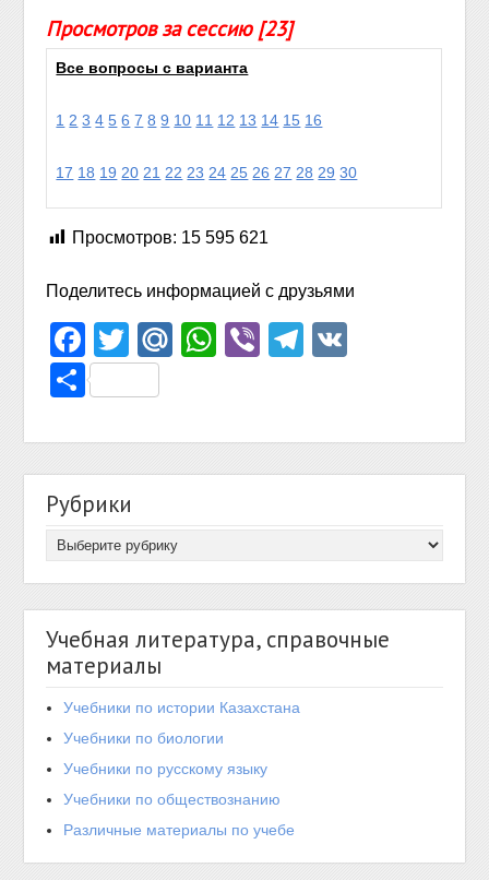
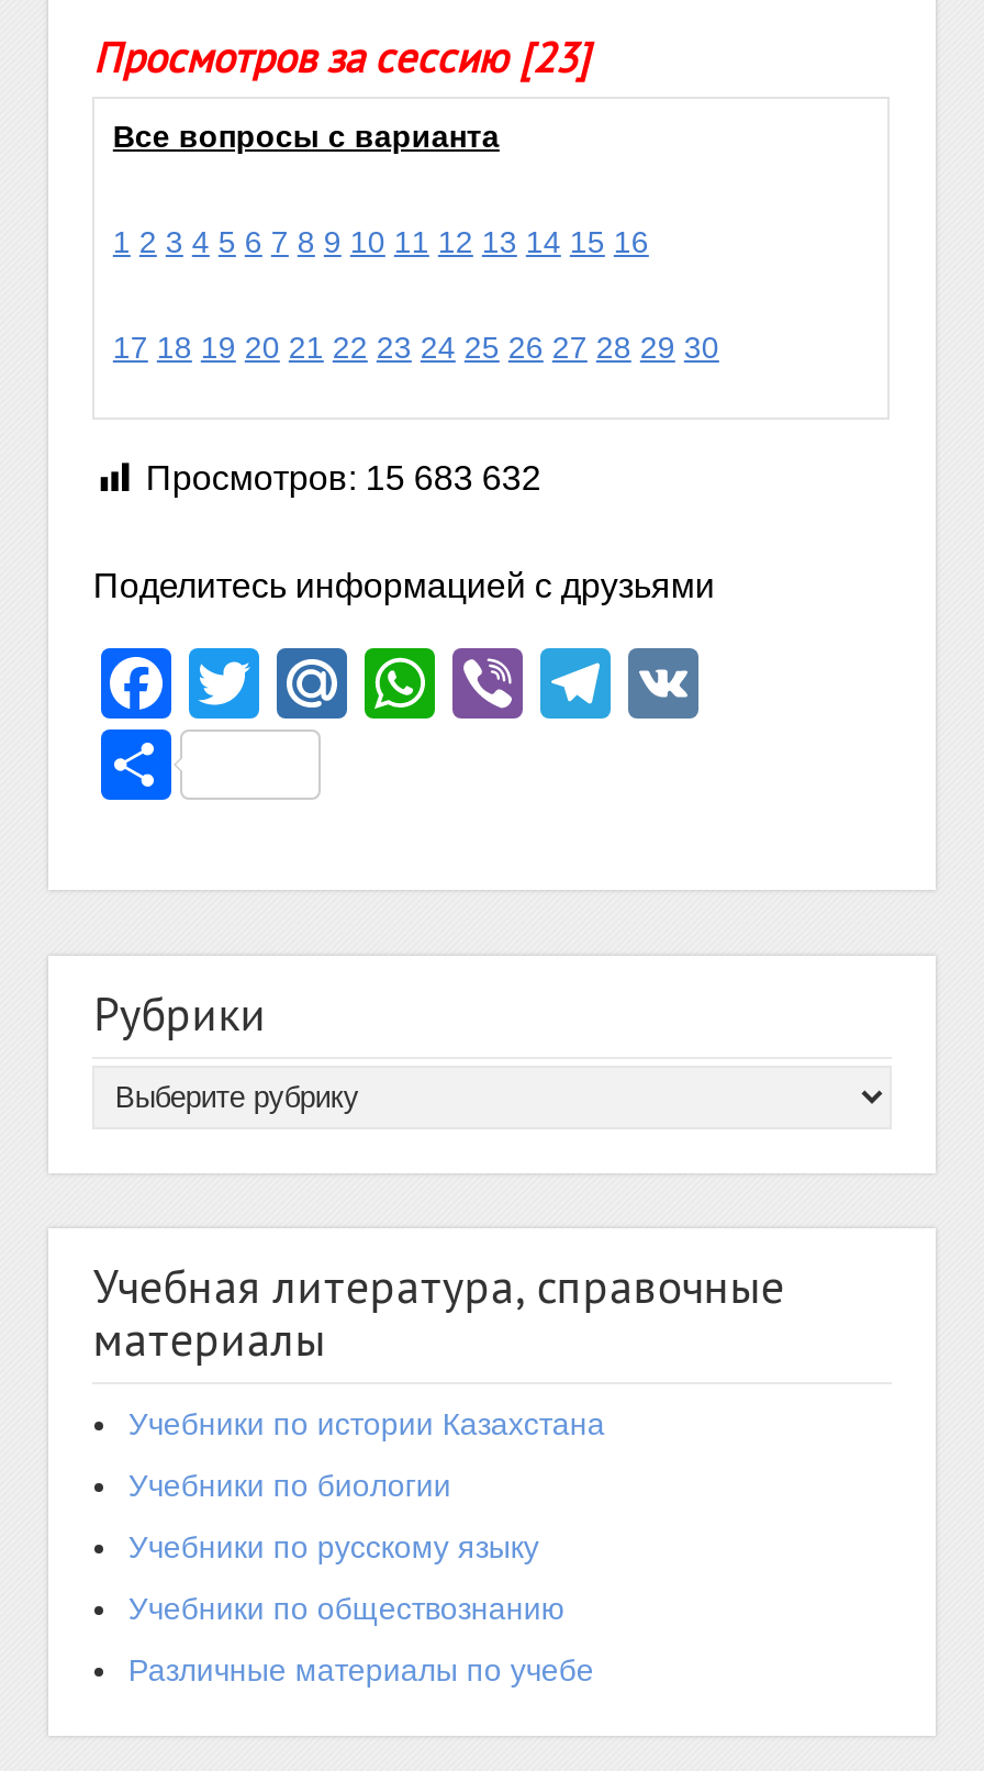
[72,228,269,247] Просмотров: 15 595 621 -> [146,459,541,497] Просмотров: 15 683 632

